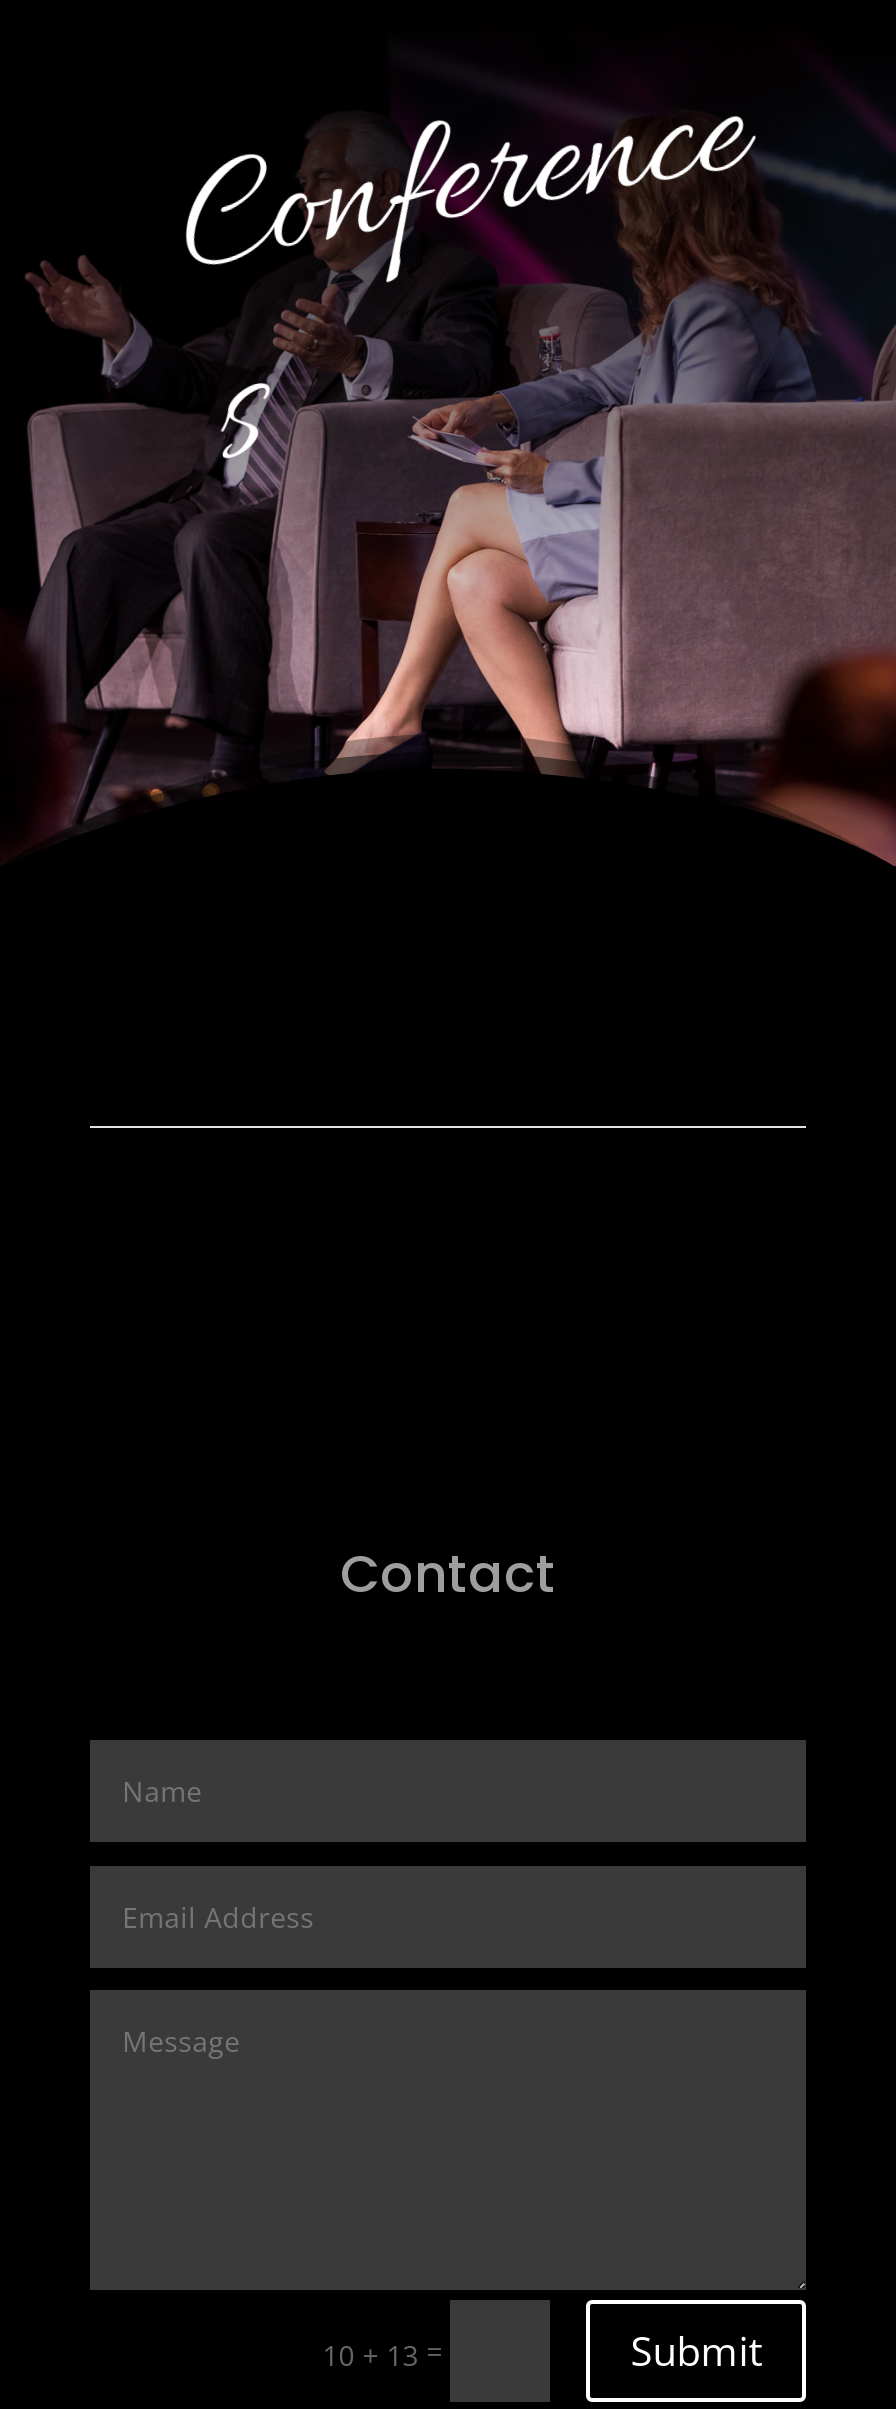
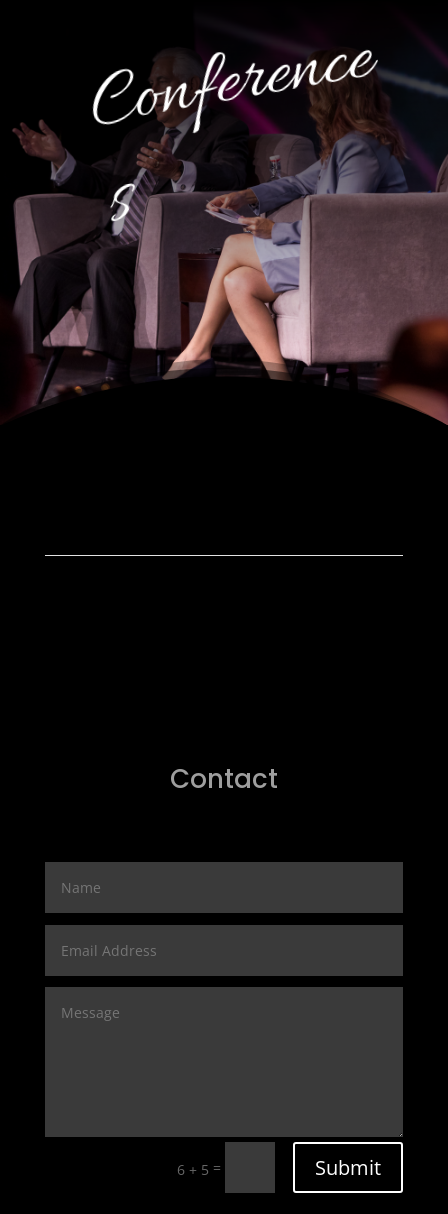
[322,2332,450,2374] 10 + 13 = -> [177,1158,225,1179] 6 + 5 =

